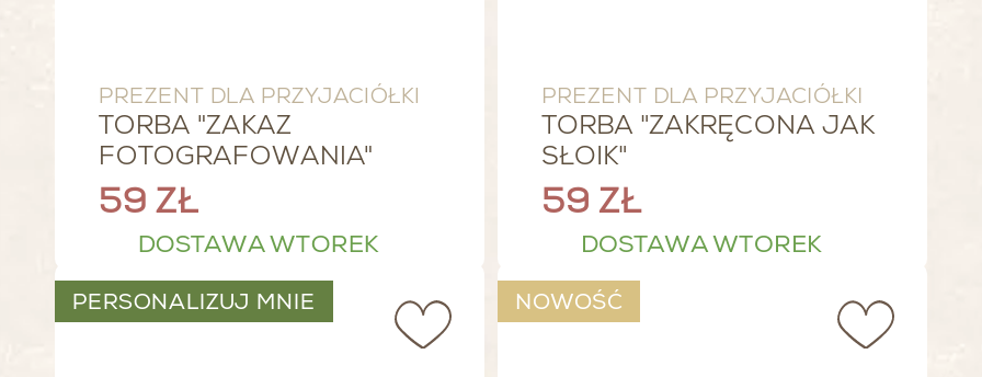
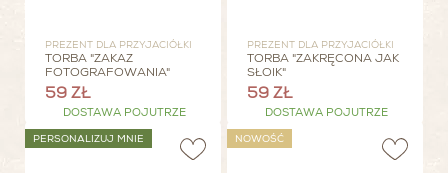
[138,231,379,259] DOSTAWA WTOREK -> [63,106,186,119] DOSTAWA POJUTRZE
[581,231,822,259] DOSTAWA WTOREK -> [265,106,388,119] DOSTAWA POJUTRZE

